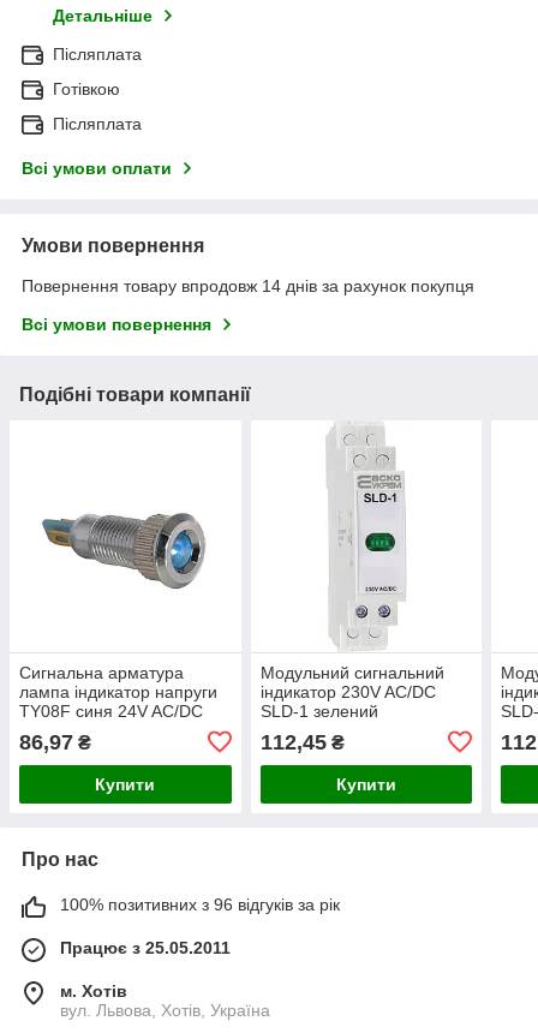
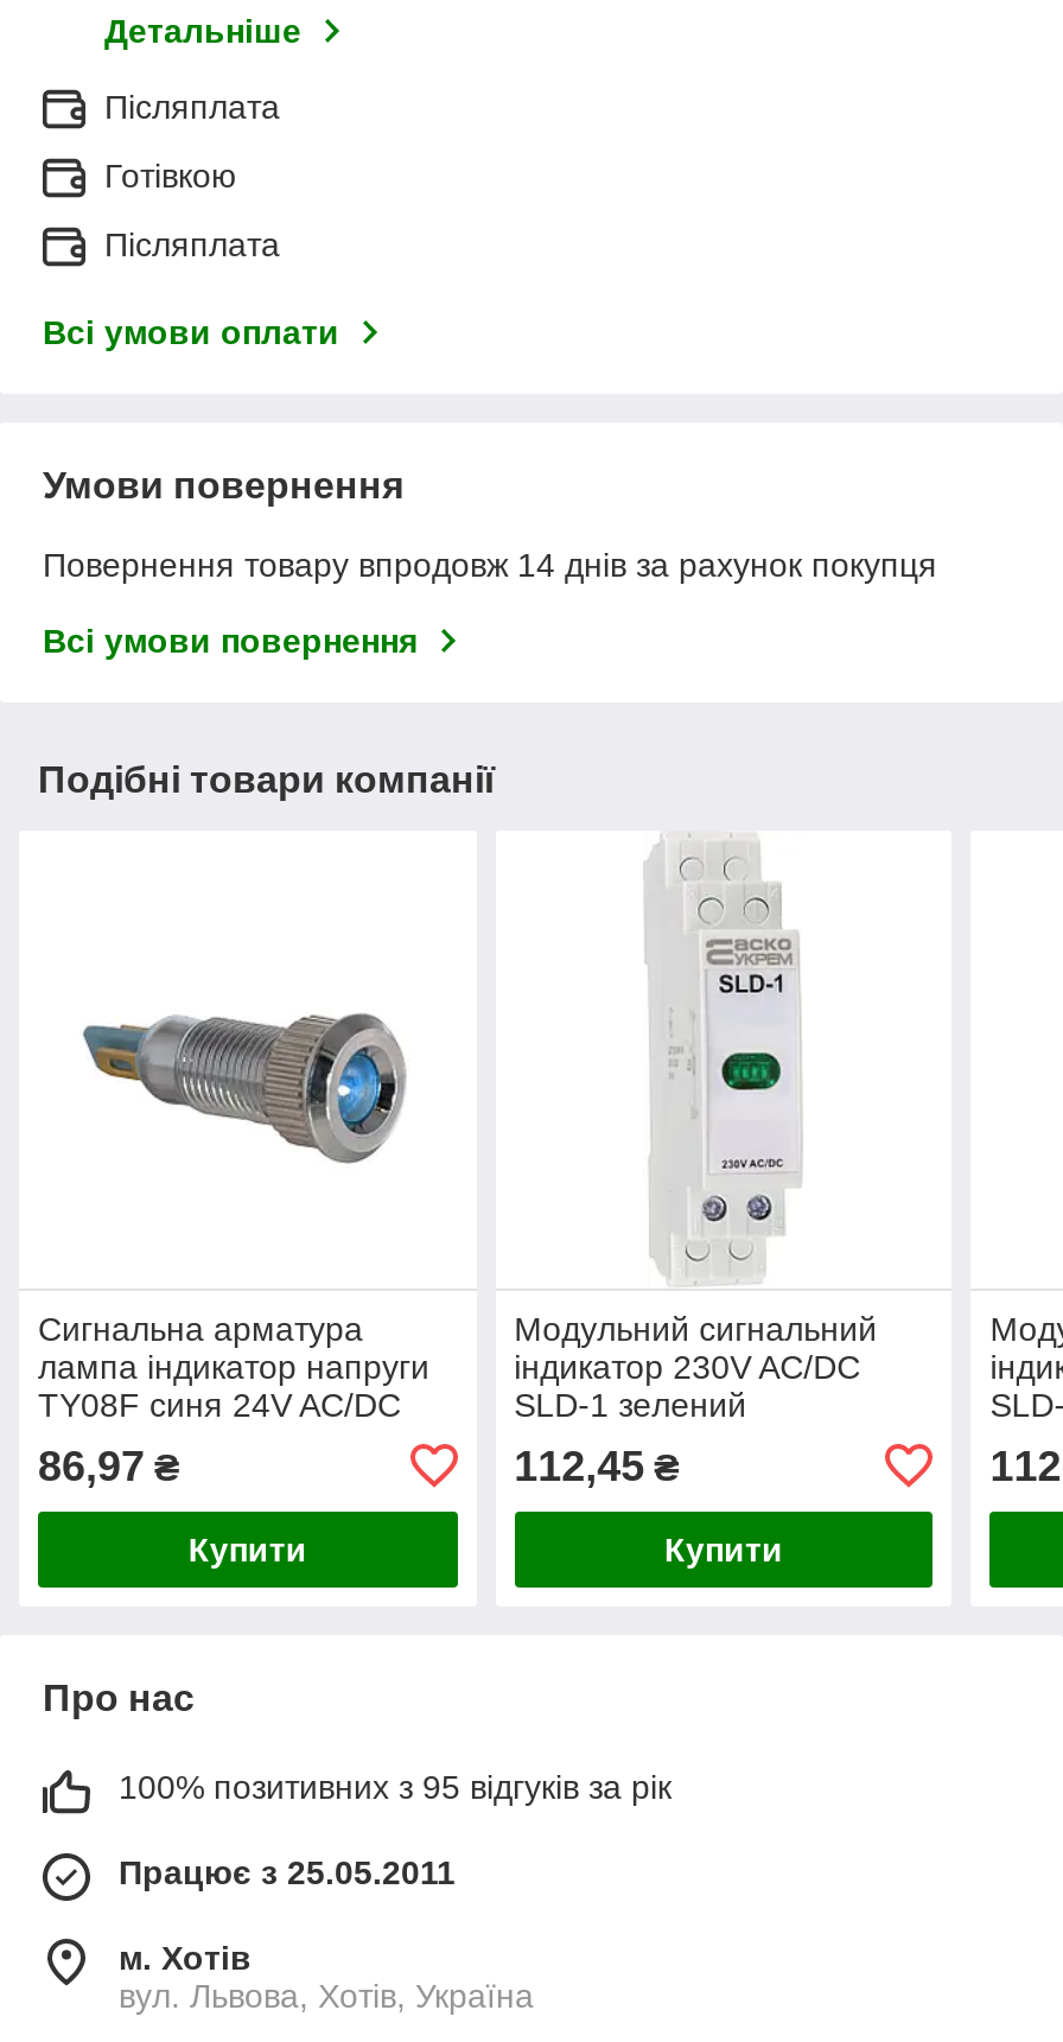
[60,895,340,914] 100% позитивних з 96 відгуків за рік -> [119,1767,671,1805] 100% позитивних з 95 відгуків за рік

